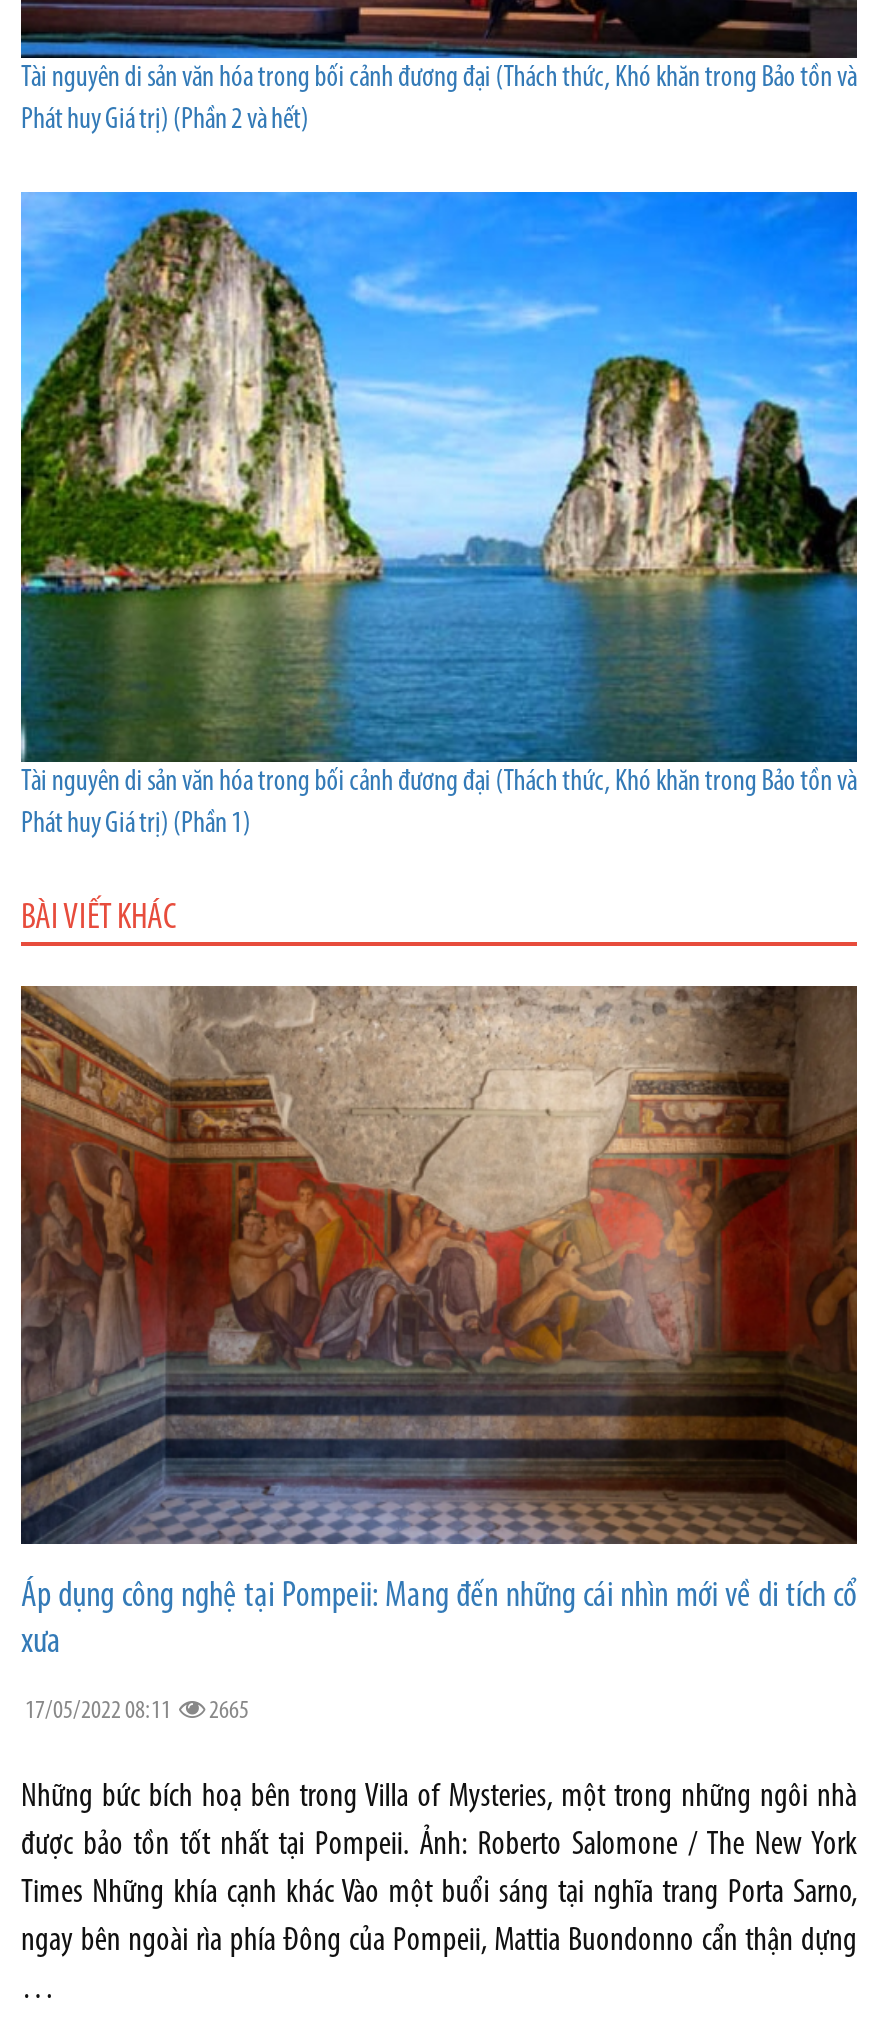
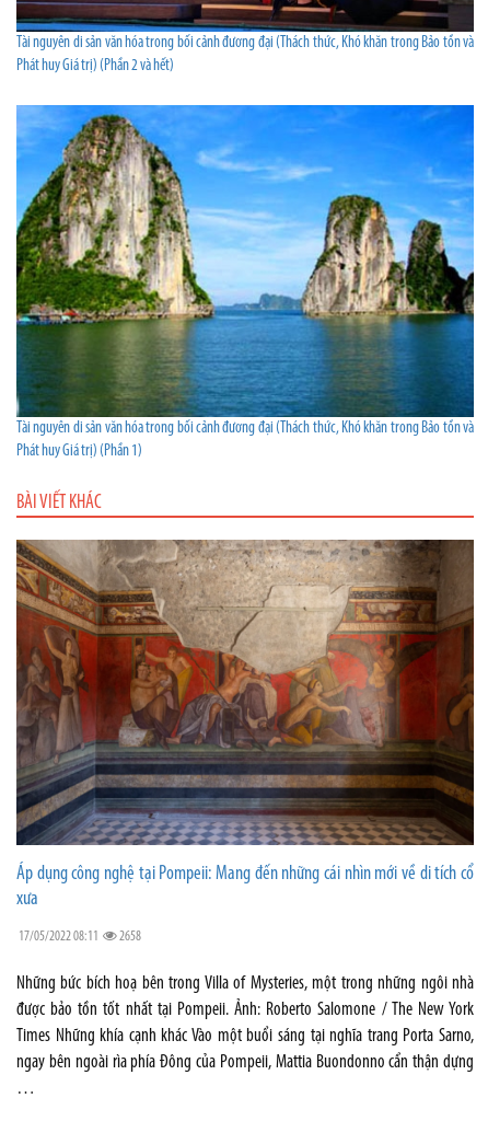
[25,1697,249,1723] 17/05/2022 08:11 2665 -> [19,929,141,943] 17/05/2022 08:11 2658

